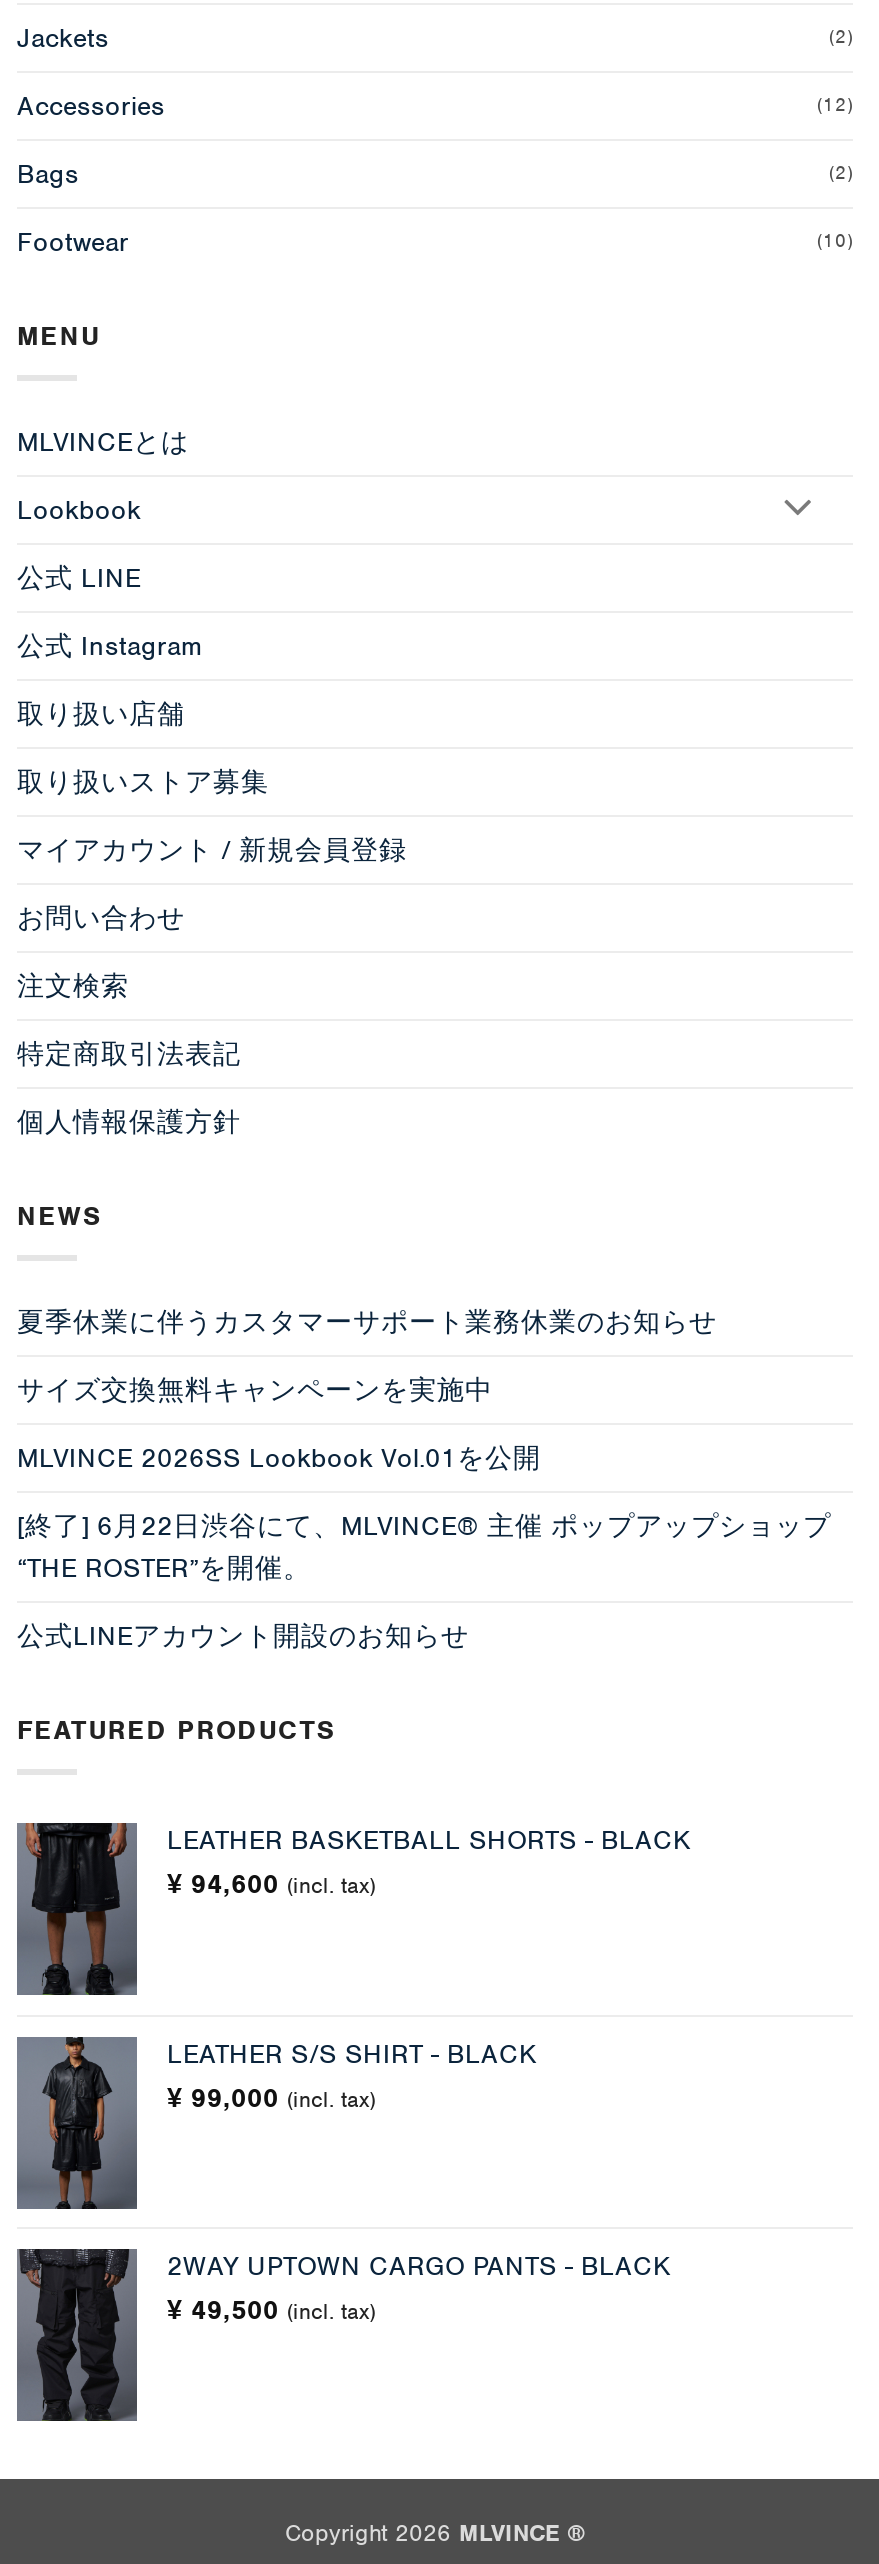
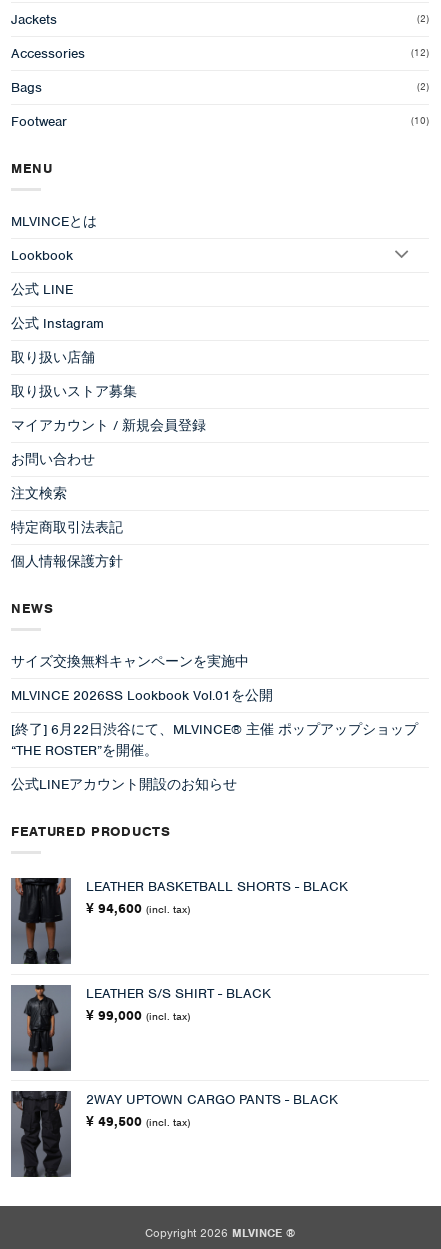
[17,1305,717,1339] 夏季休業に伴うカスタマーサポート業務休業のお知らせ -> none

